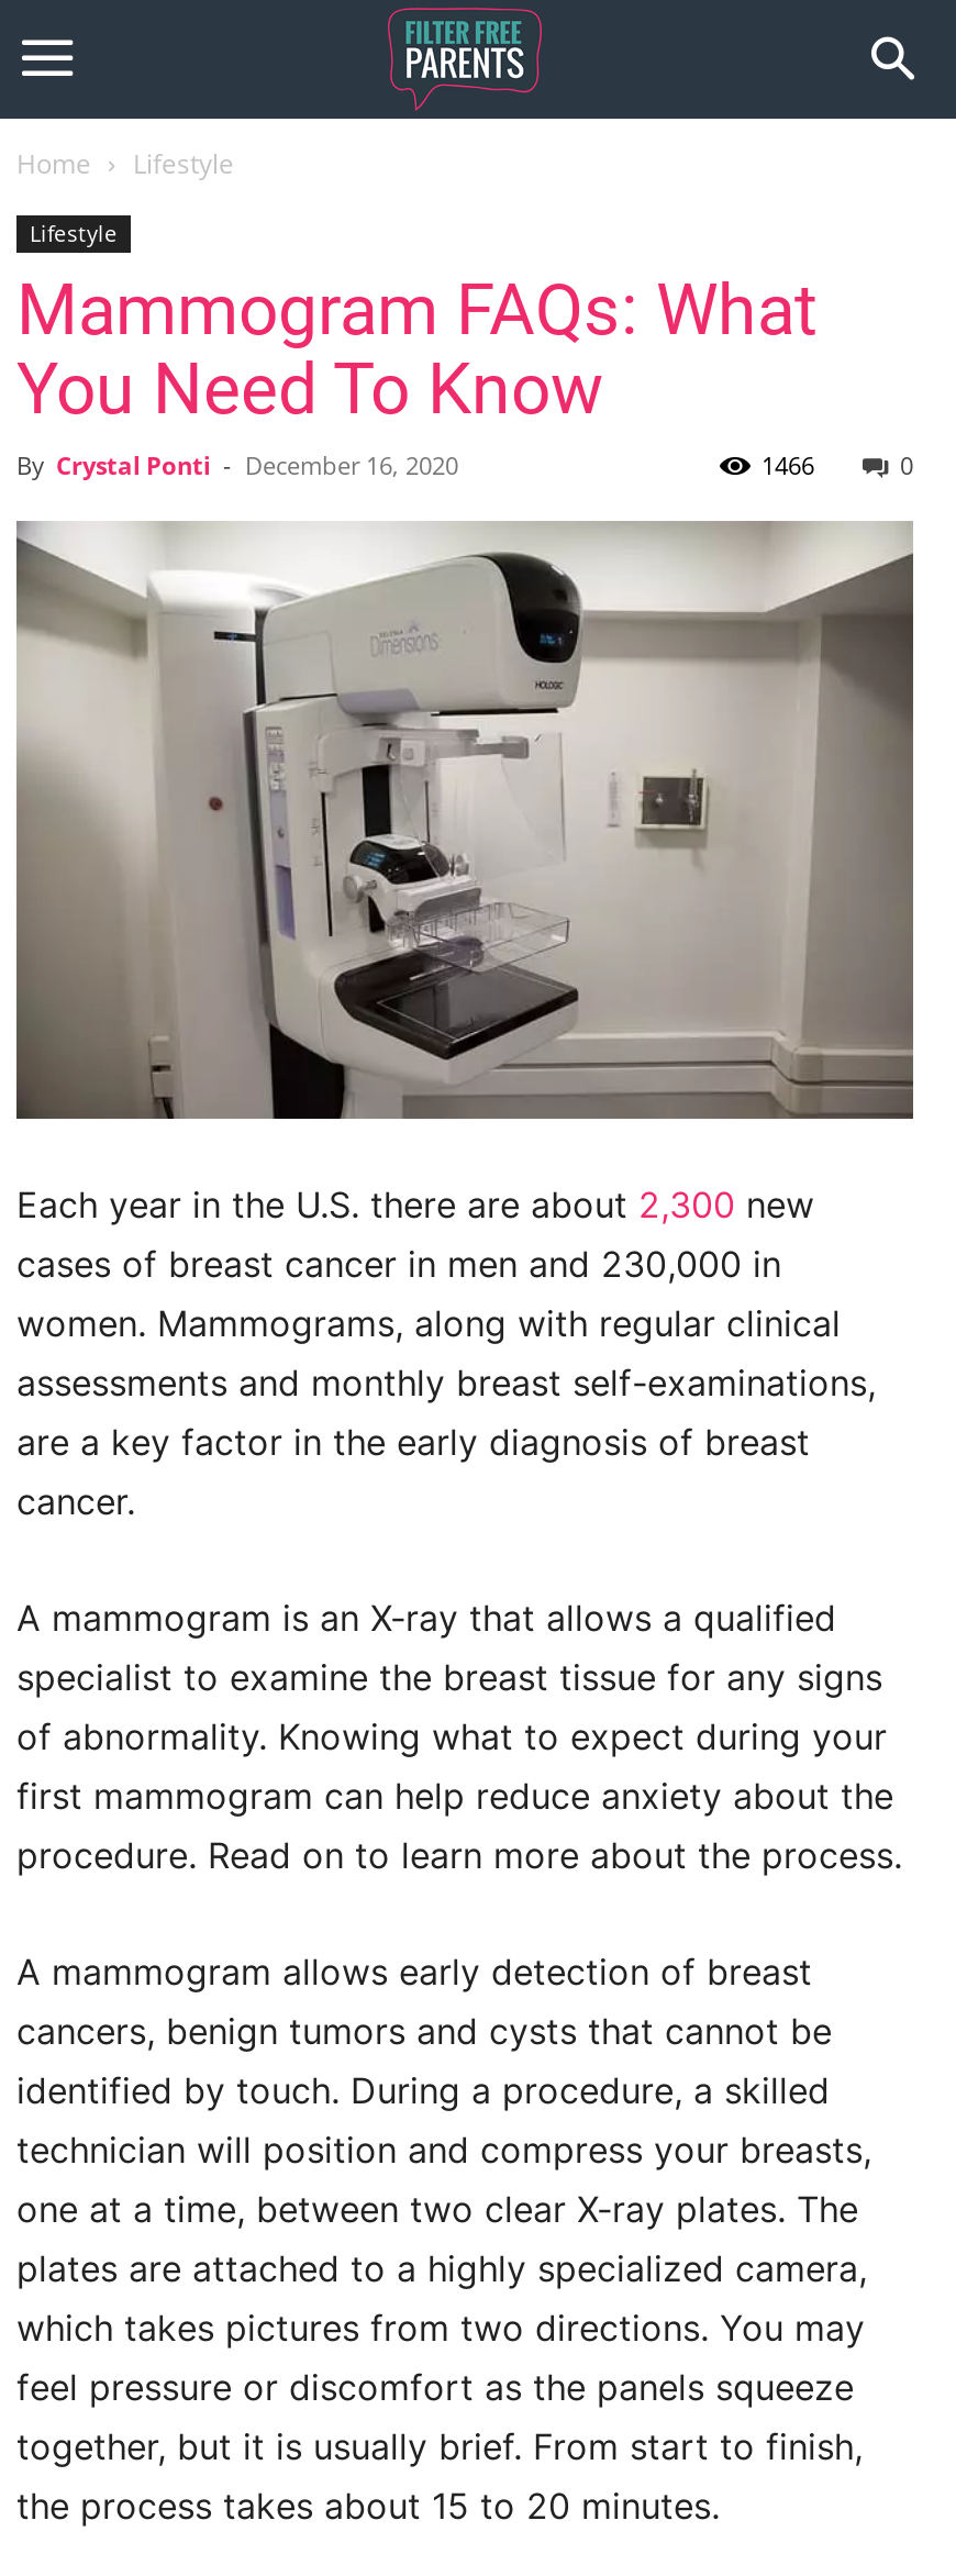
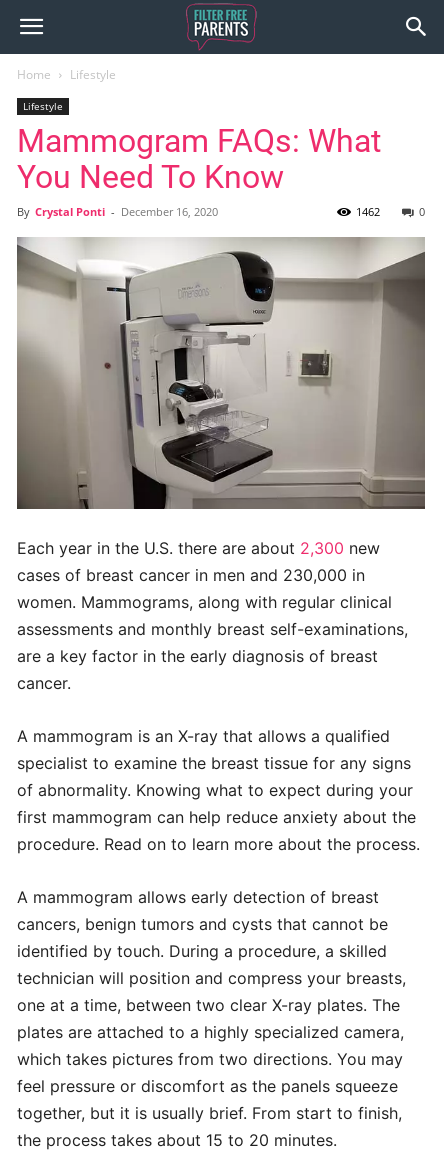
[762,448,814,481] 1466 -> [356,204,380,219] 1462

